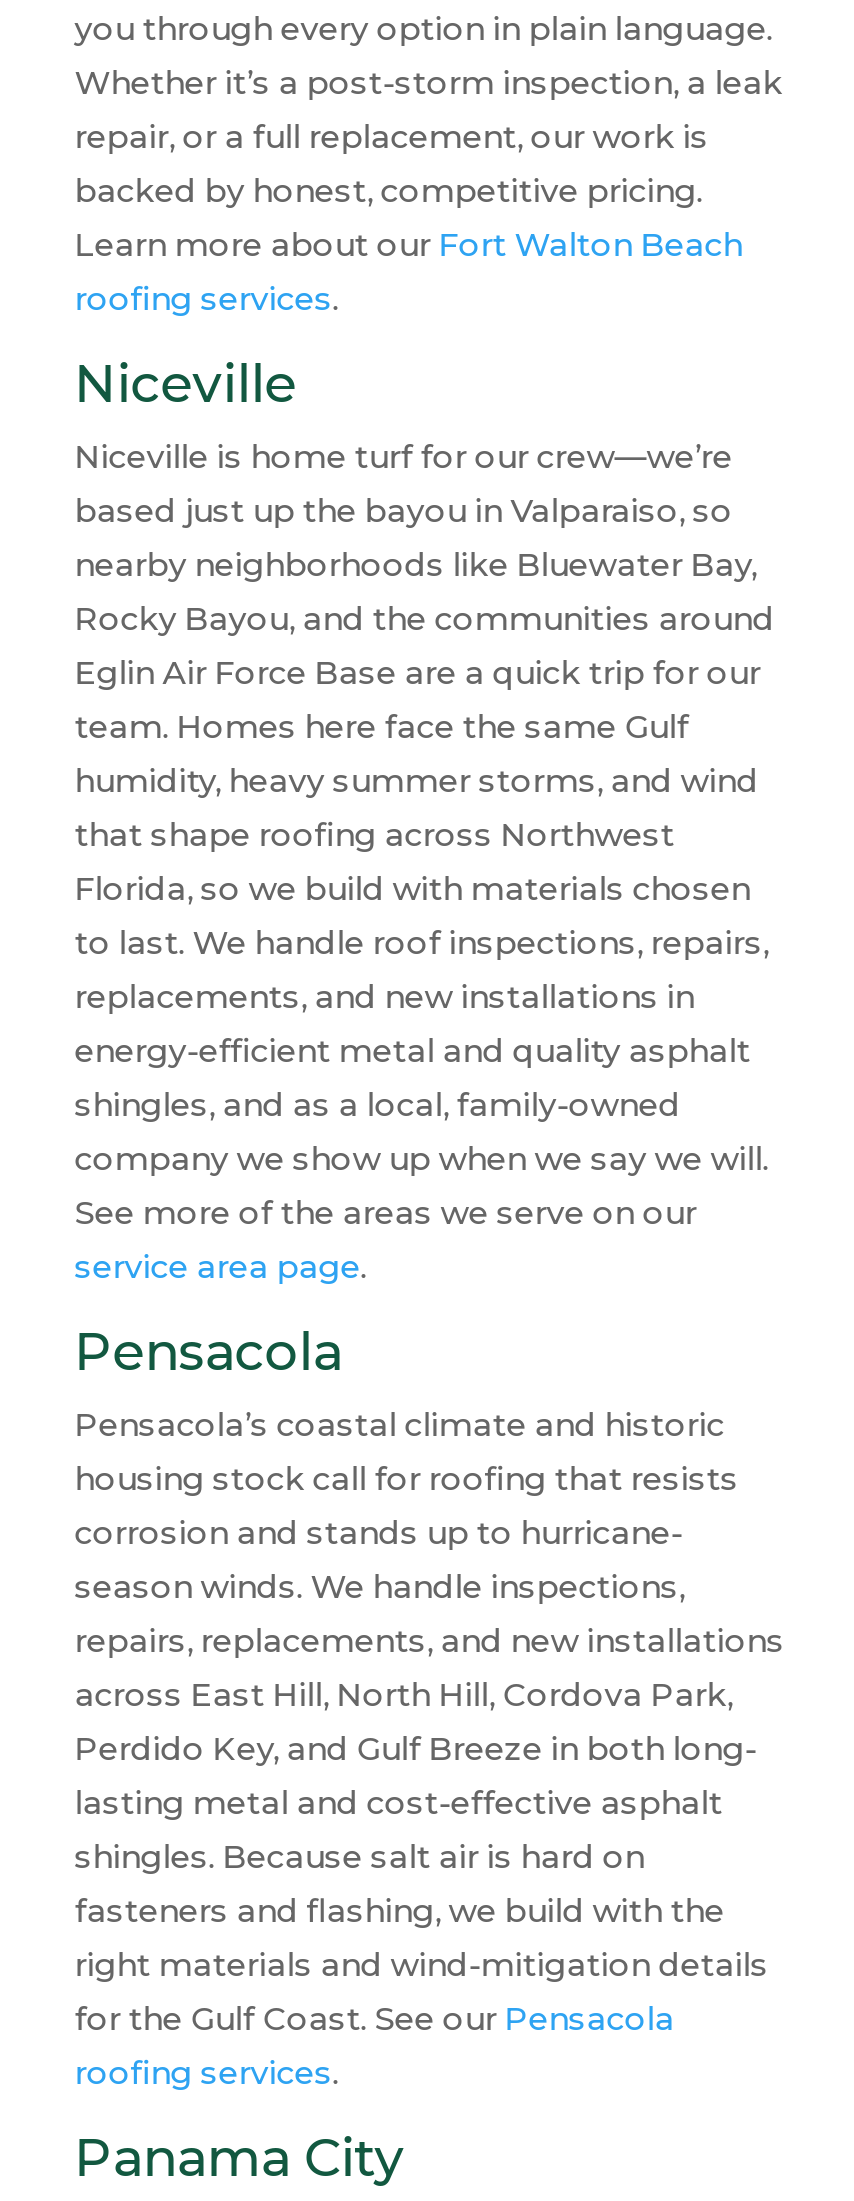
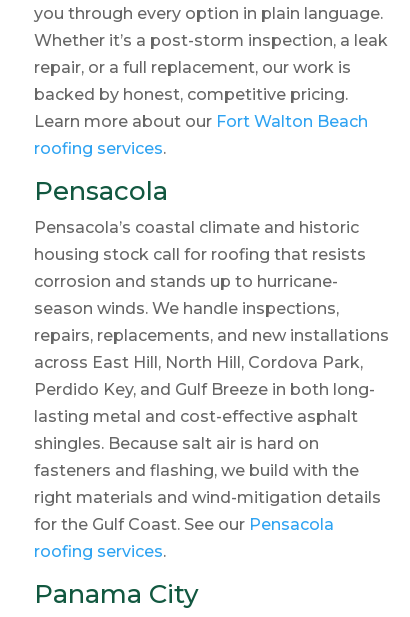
[75,351,775,1285] Niceville | Niceville is home turf for our crew—we’re | based just up the bayou in Valparaiso, so | nearby neighborhoods like Bluewater Bay, | Rocky Bayou, and the communities around | Eglin Air Force Base are a quick trip for our | team. Homes here face the same Gulf | humidity, heavy summer storms, and wind | that shape roofing across Northwest | Florida, so we build with materials chosen | to last. We handle roof inspections, repairs, | replacements, and new installations in | energy-efficient metal and quality asphalt | shingles, and as a local, family-owned | company we show up when we say we will. | See more of the areas we serve on our | service area page. -> none

